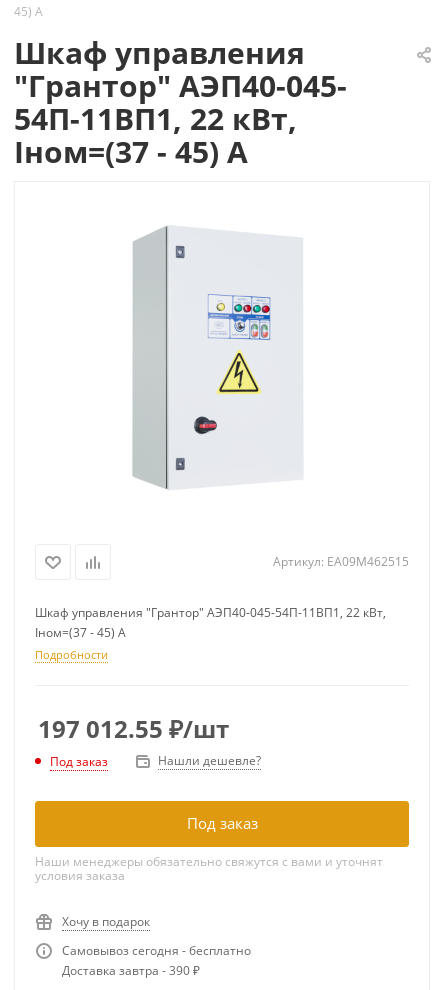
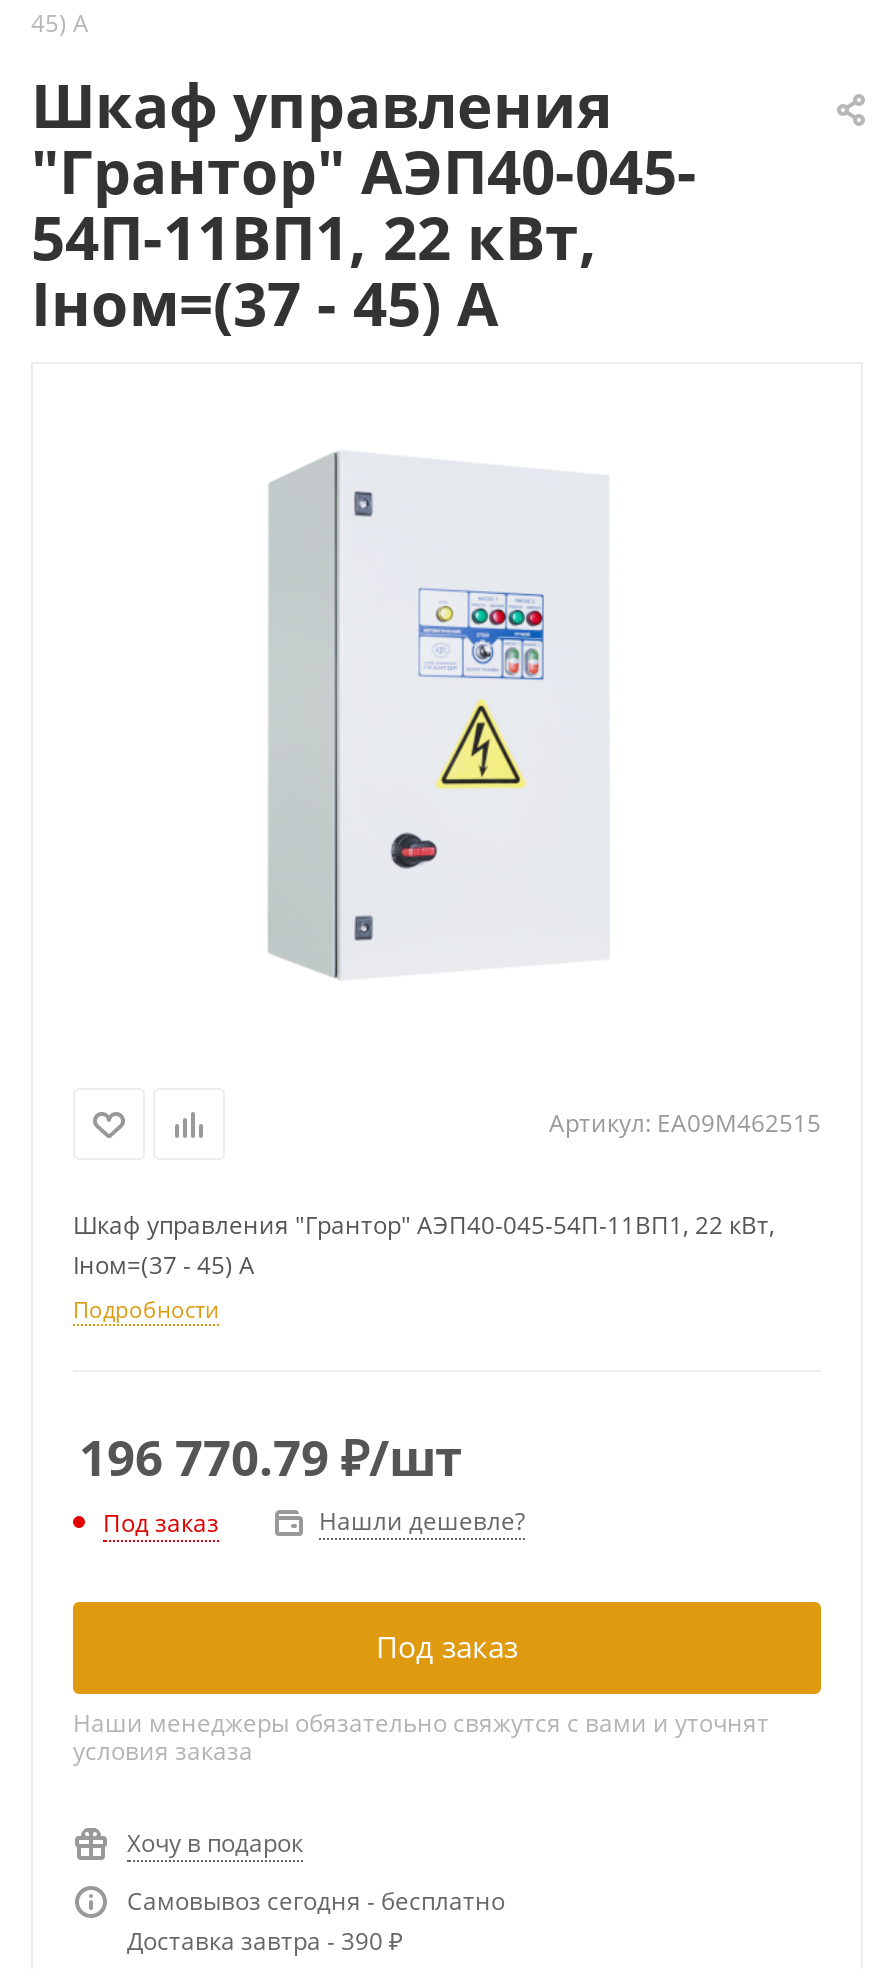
[38,712,229,745] 197 012.55 ₽/шт -> [79,1424,461,1490] 196 770.79 ₽/шт

